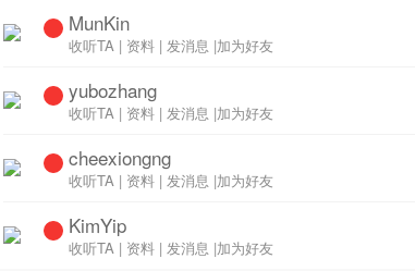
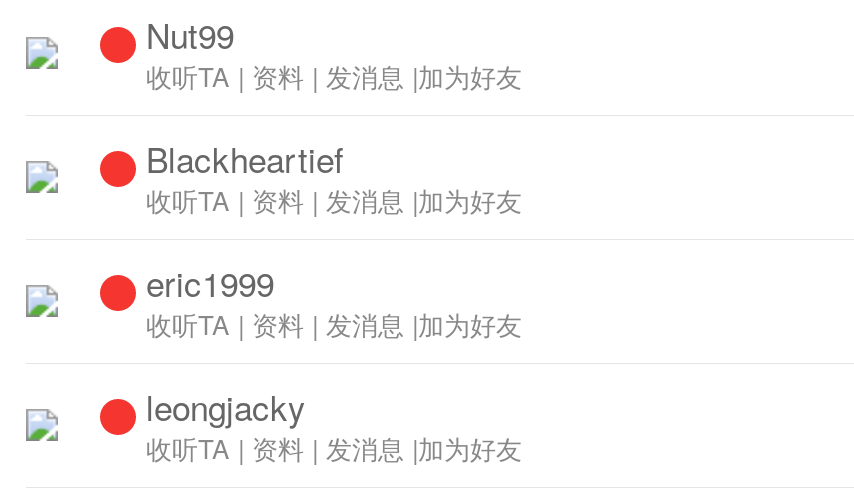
[69,9,130,36] MunKin -> [146,9,234,59] Nut99
[69,76,157,103] yubozhang -> [146,133,344,183] Blackheartief
[69,144,171,171] cheexiongng -> [146,257,274,307] eric1999
[69,211,126,238] KimYip -> [146,381,306,431] leongjacky

